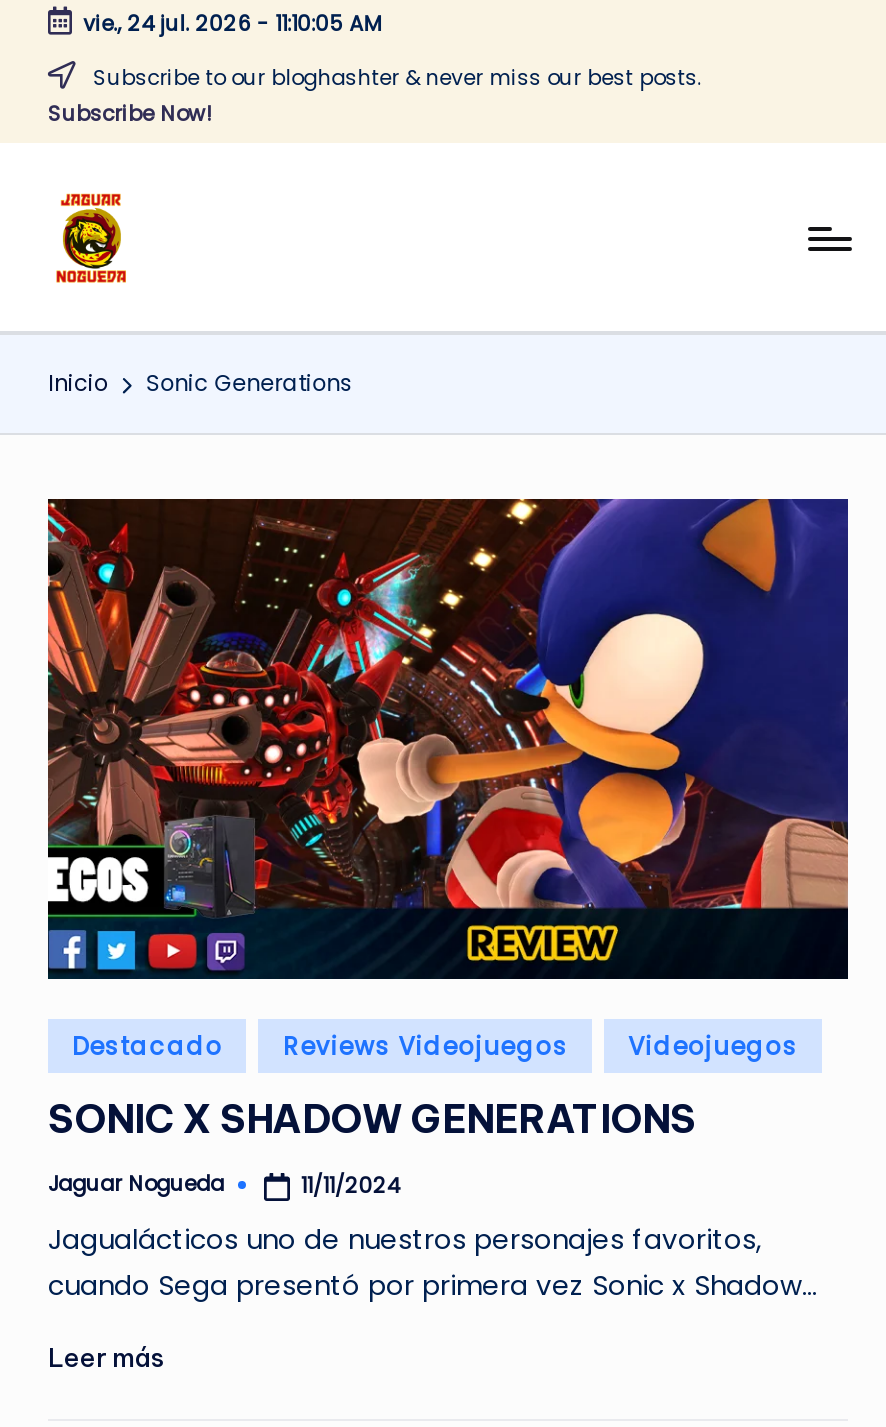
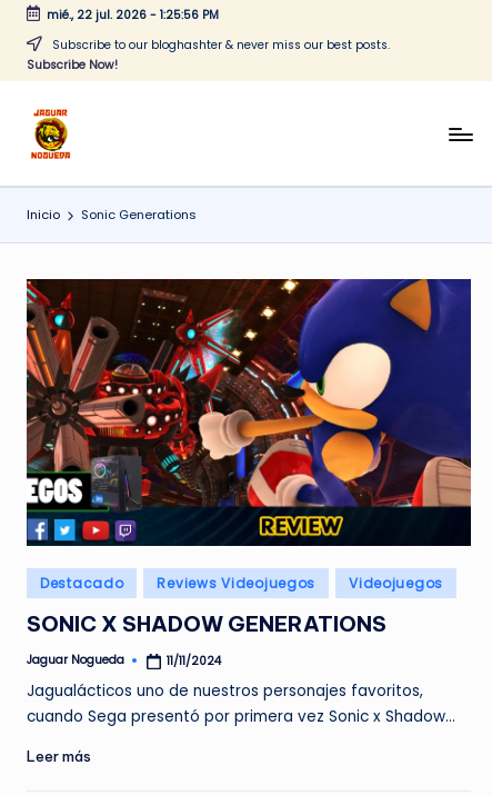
[83,9,381,39] vie., 24 jul. 2026 - 11:10:05 AM -> [46,6,218,23] mié., 22 jul. 2026 - 1:25:56 PM

